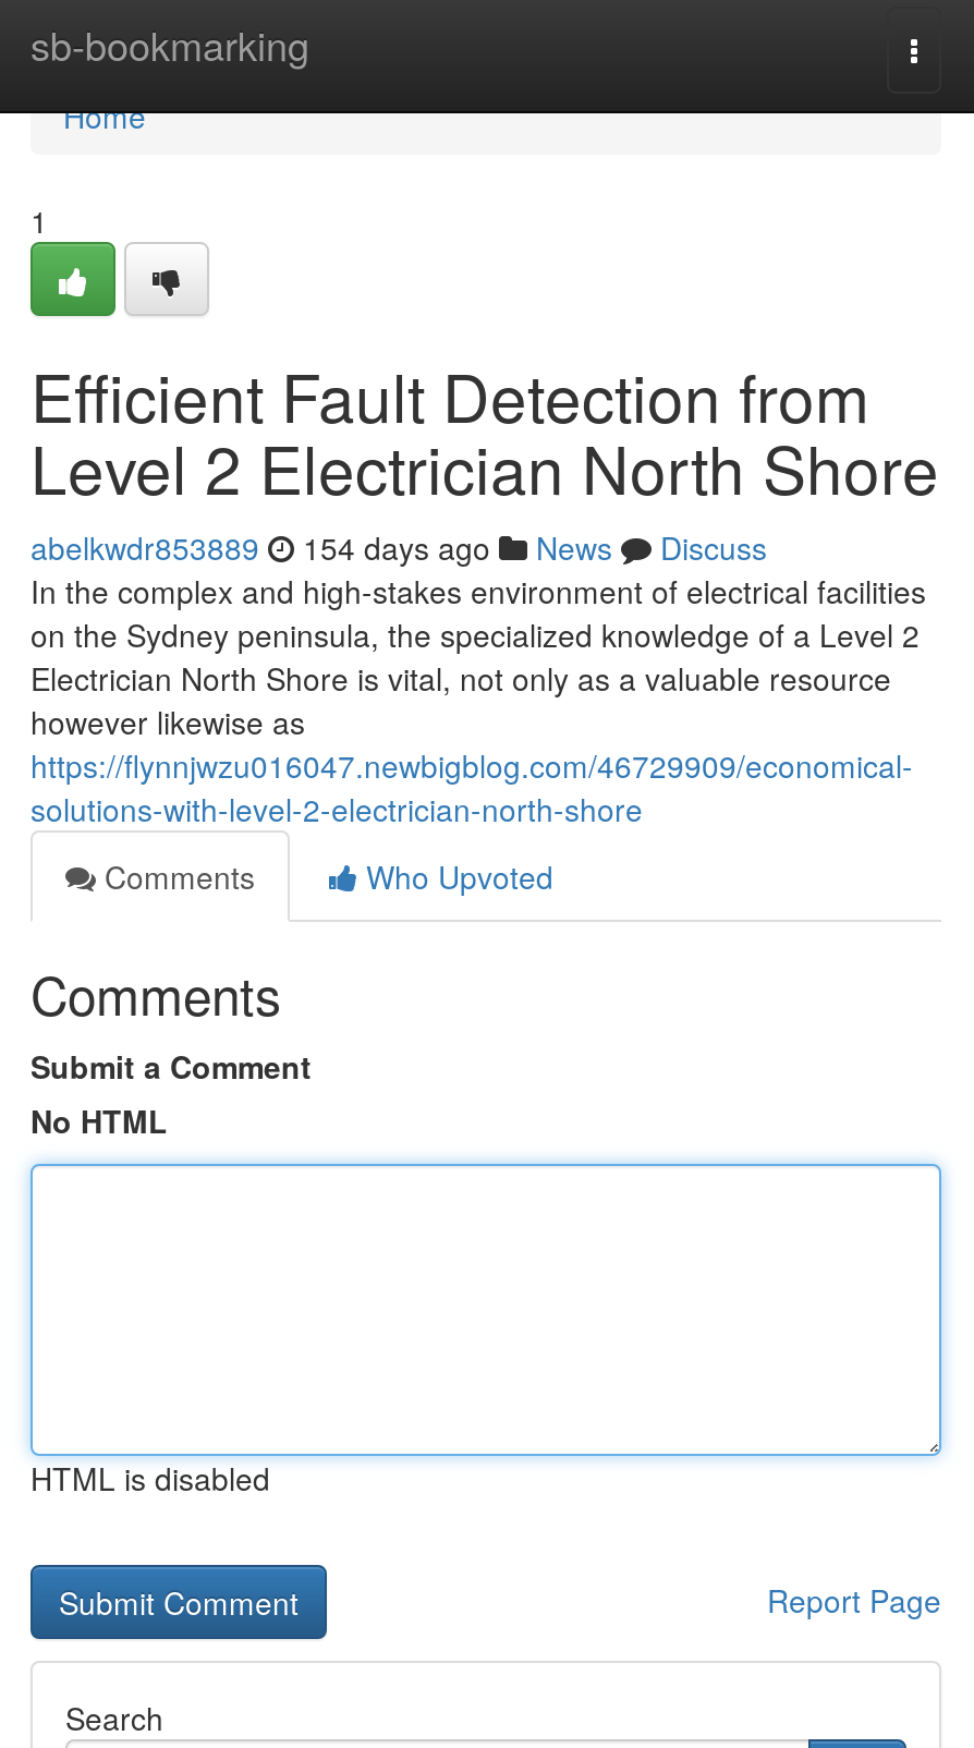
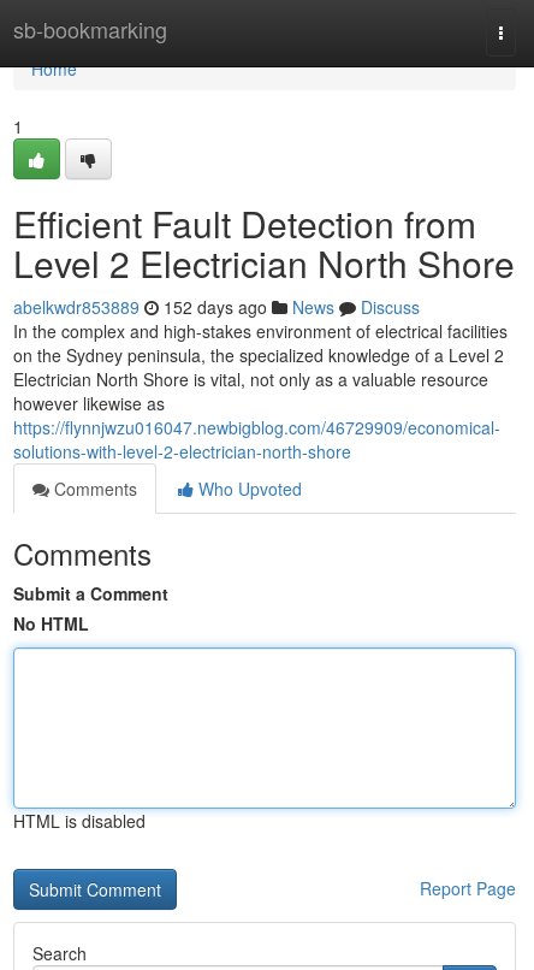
[31,525,767,569] abelkwdr853889 154 days ago News Discuss -> [13,295,420,319] abelkwdr853889 152 days ago News Discuss

